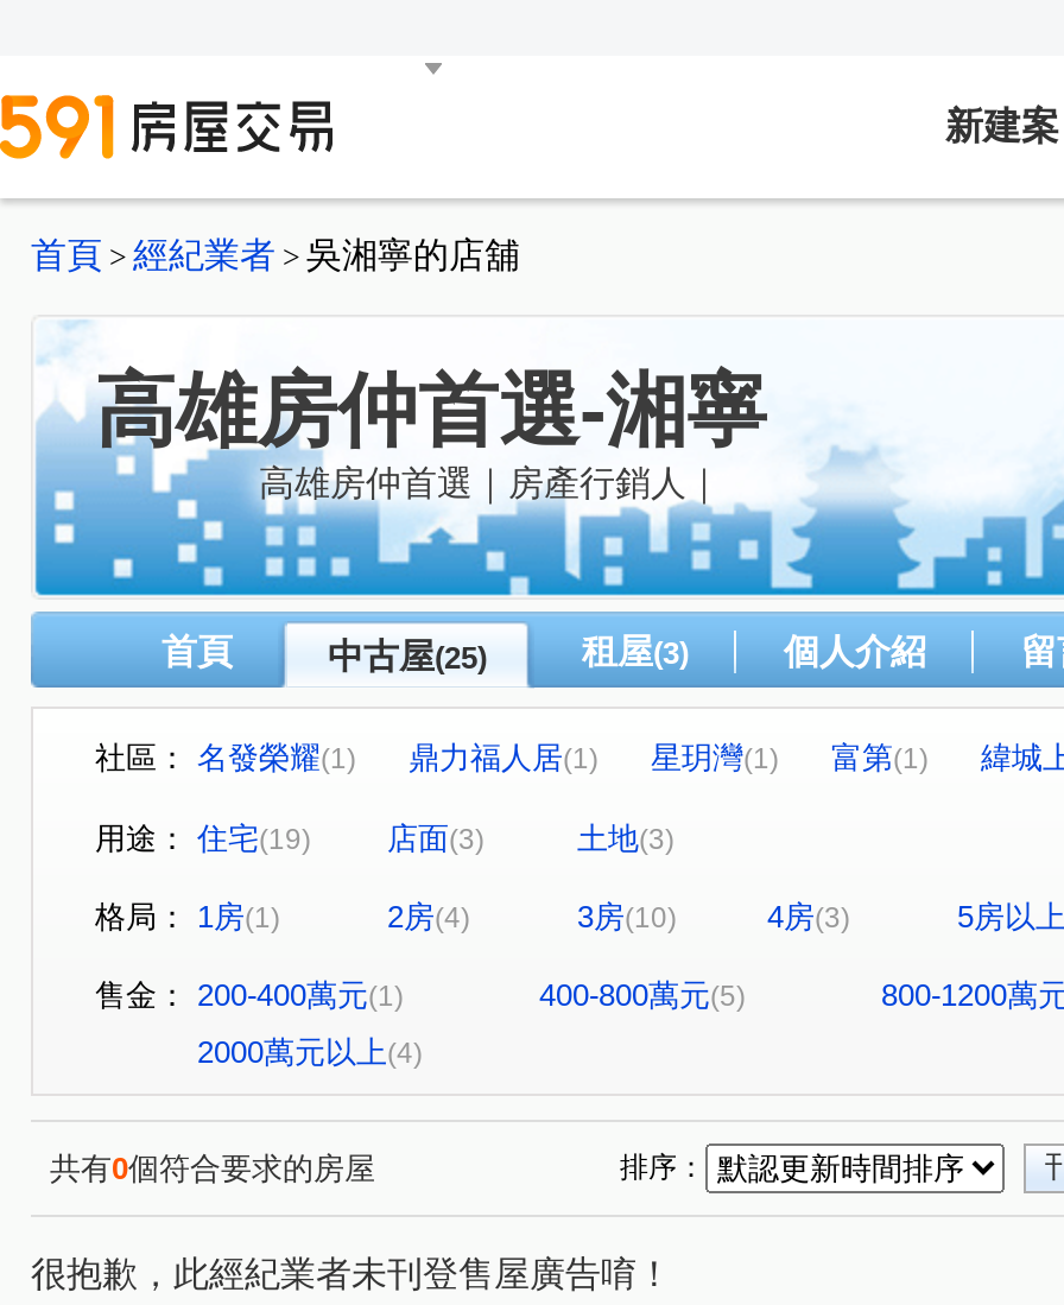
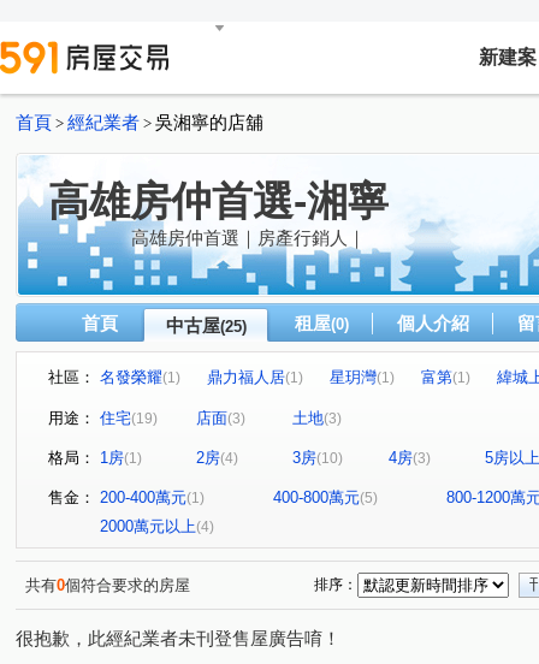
[582,631,689,671] 租屋(3) -> [295,313,349,333] 租屋(0)

